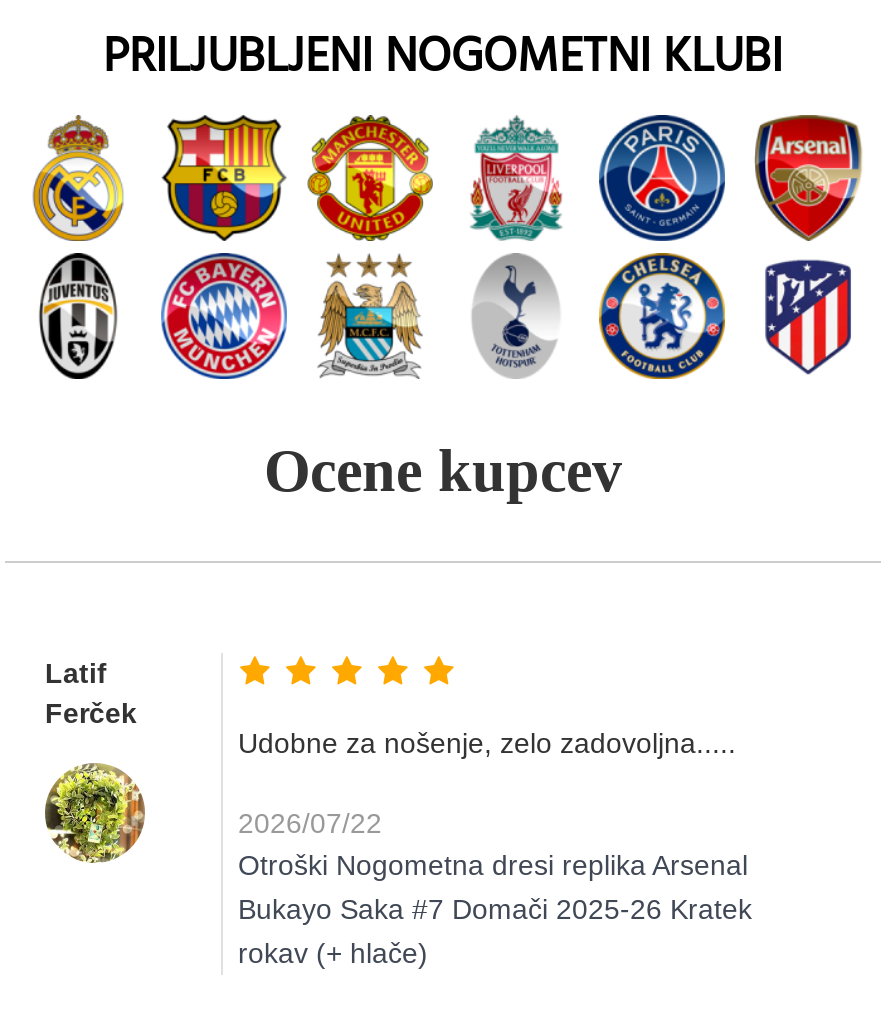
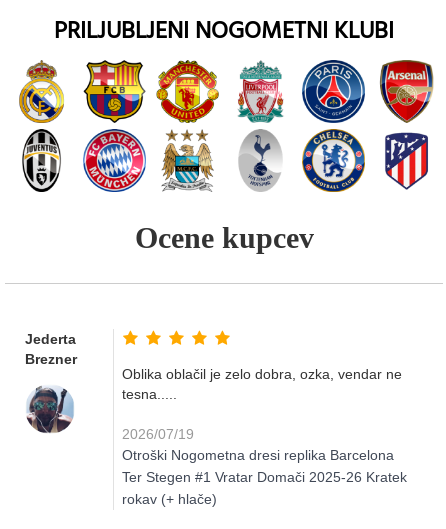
[45,657,736,759] Latif | Ferček | Udobne za nošenje, zelo zadovoljna..... -> [25,331,401,402] Jederta | Brezner | Oblika oblačil je zelo dobra, ozka, vendar ne | tesna.....
[43,761,147,863] [image] -> [26,395,74,433] [image]
[238,807,752,925] 2026/07/22 | Otroški Nogometna dresi replika Arsenal | Bukayo Saka #7 Domači 2025-26 Kratek -> [121,426,406,485] 2026/07/19 | Otroški Nogometna dresi replika Barcelona | Ter Stegen #1 Vratar Domači 2025-26 Kratek

